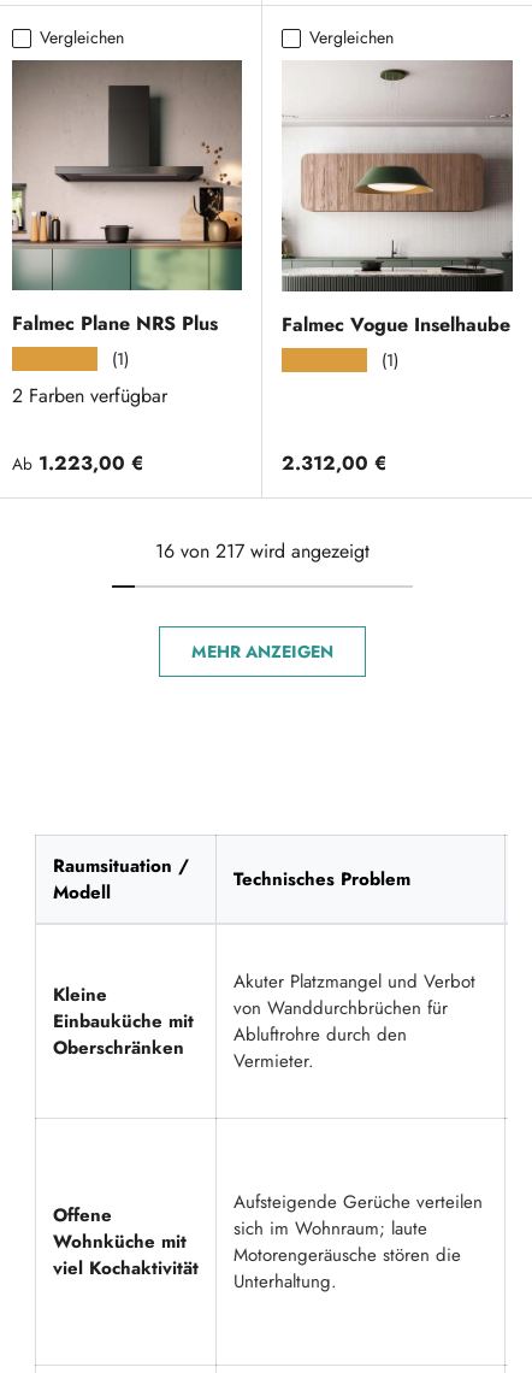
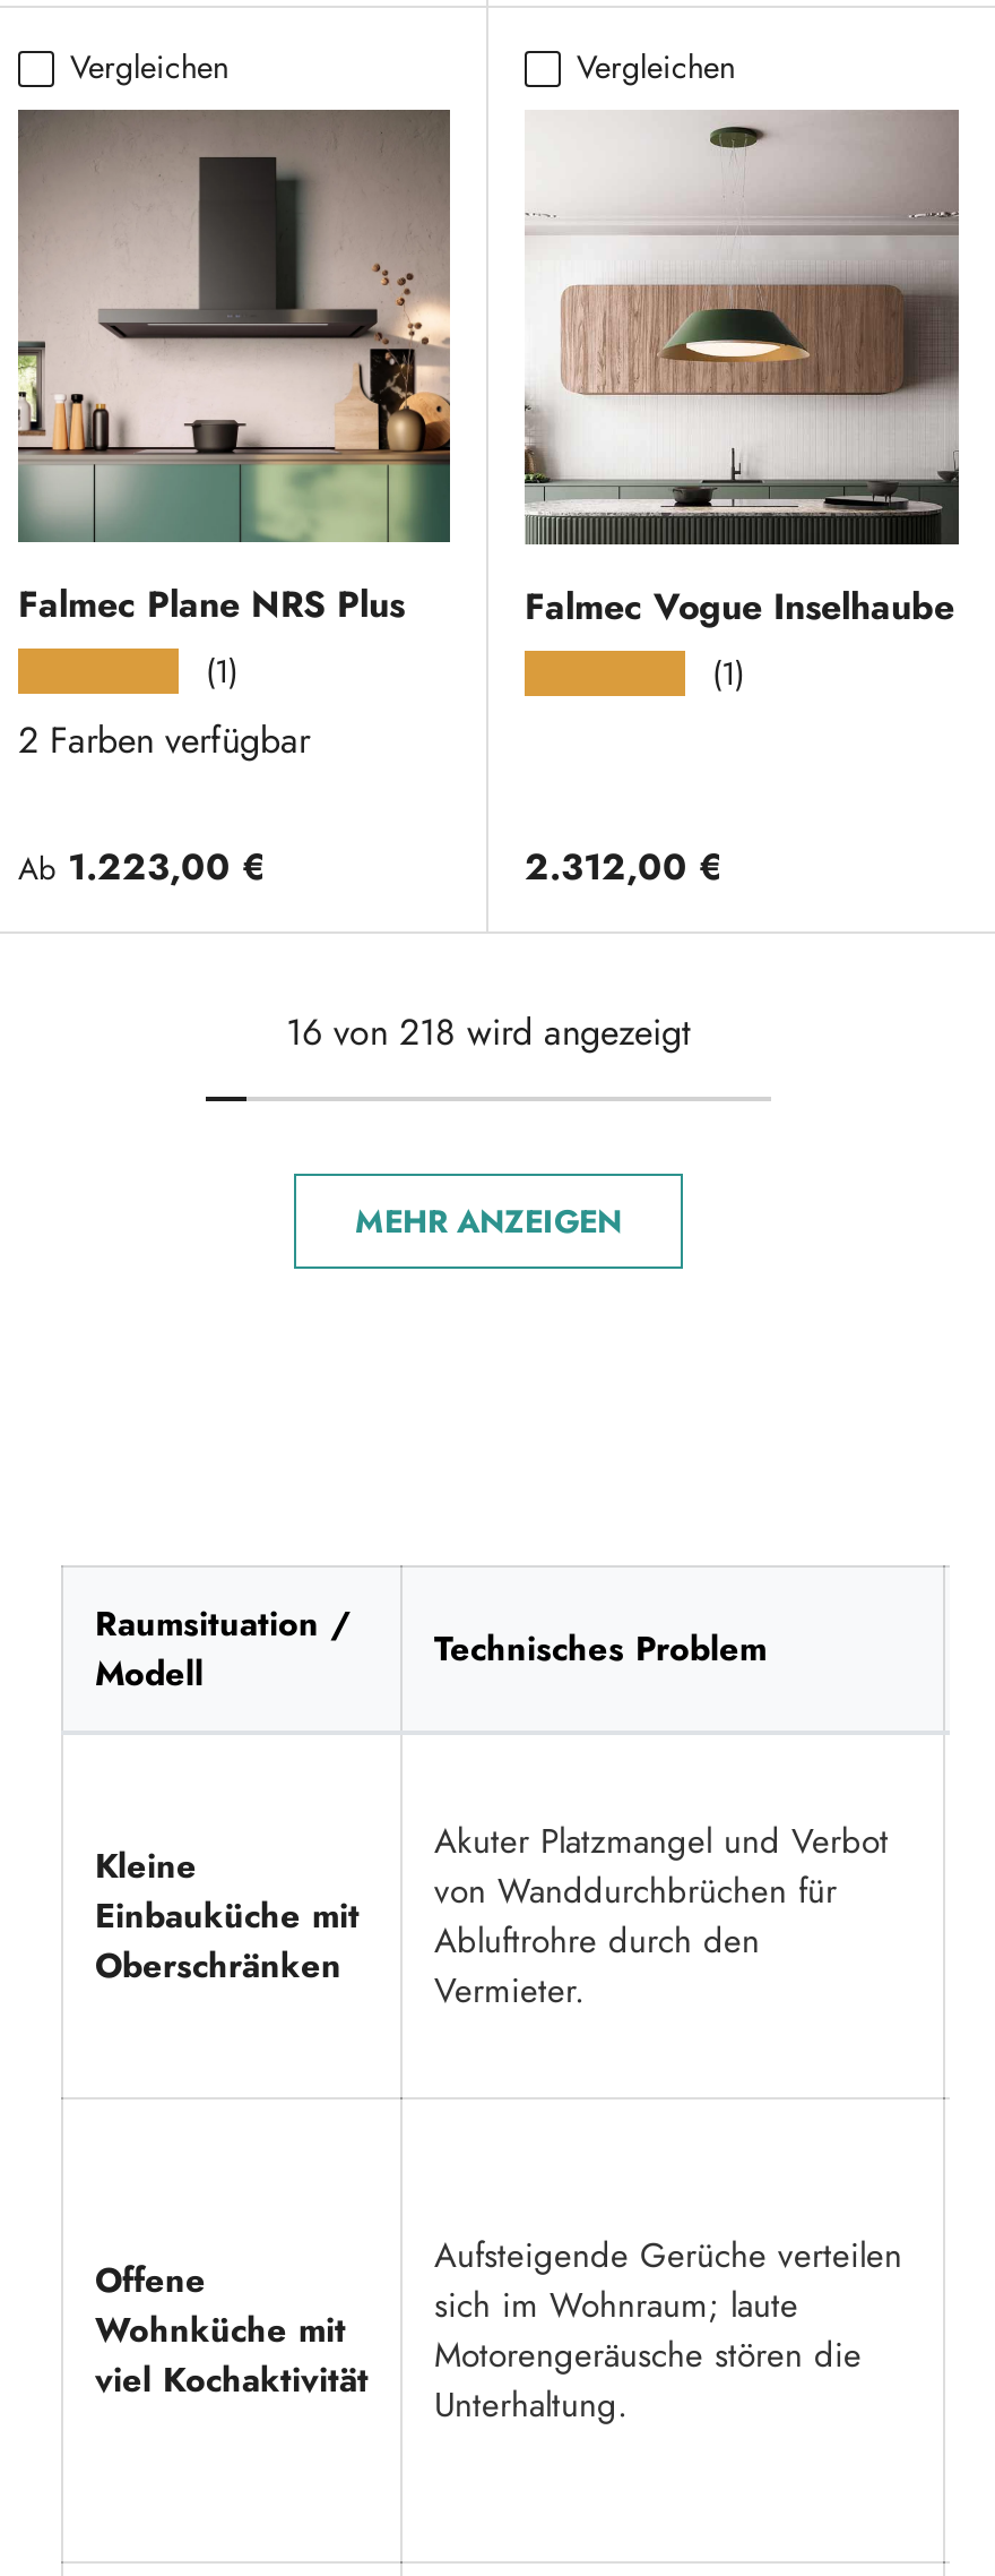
[155,537,370,565] 16 von 217 wird angezeigt -> [286,1006,691,1058] 16 von 218 wird angezeigt

